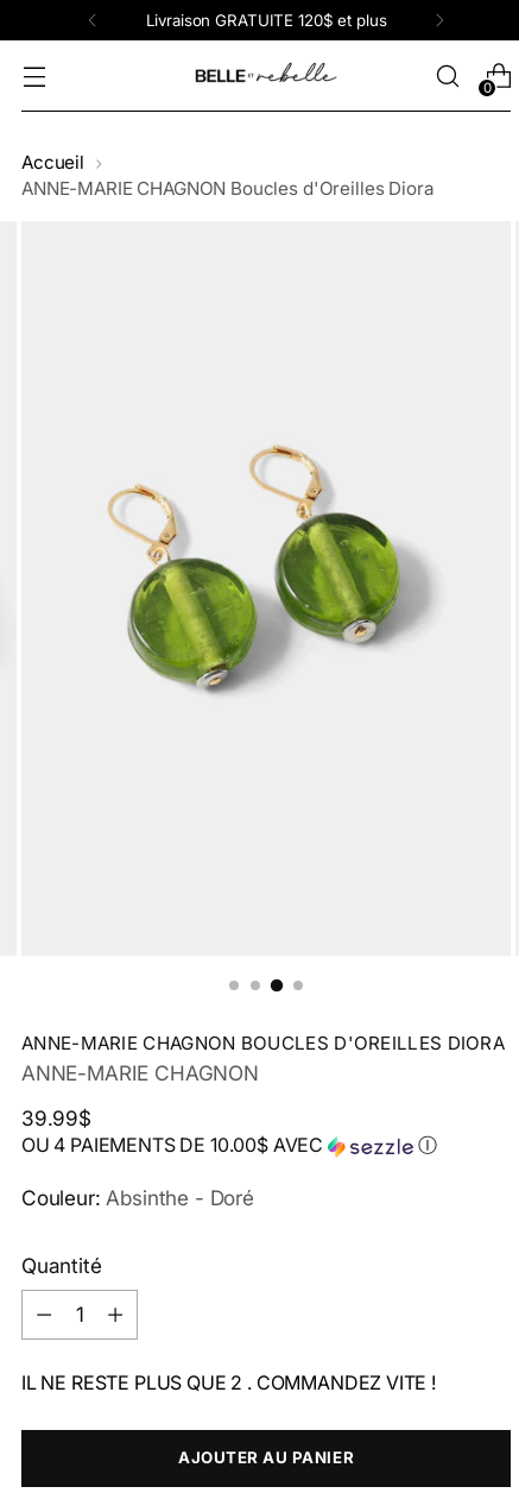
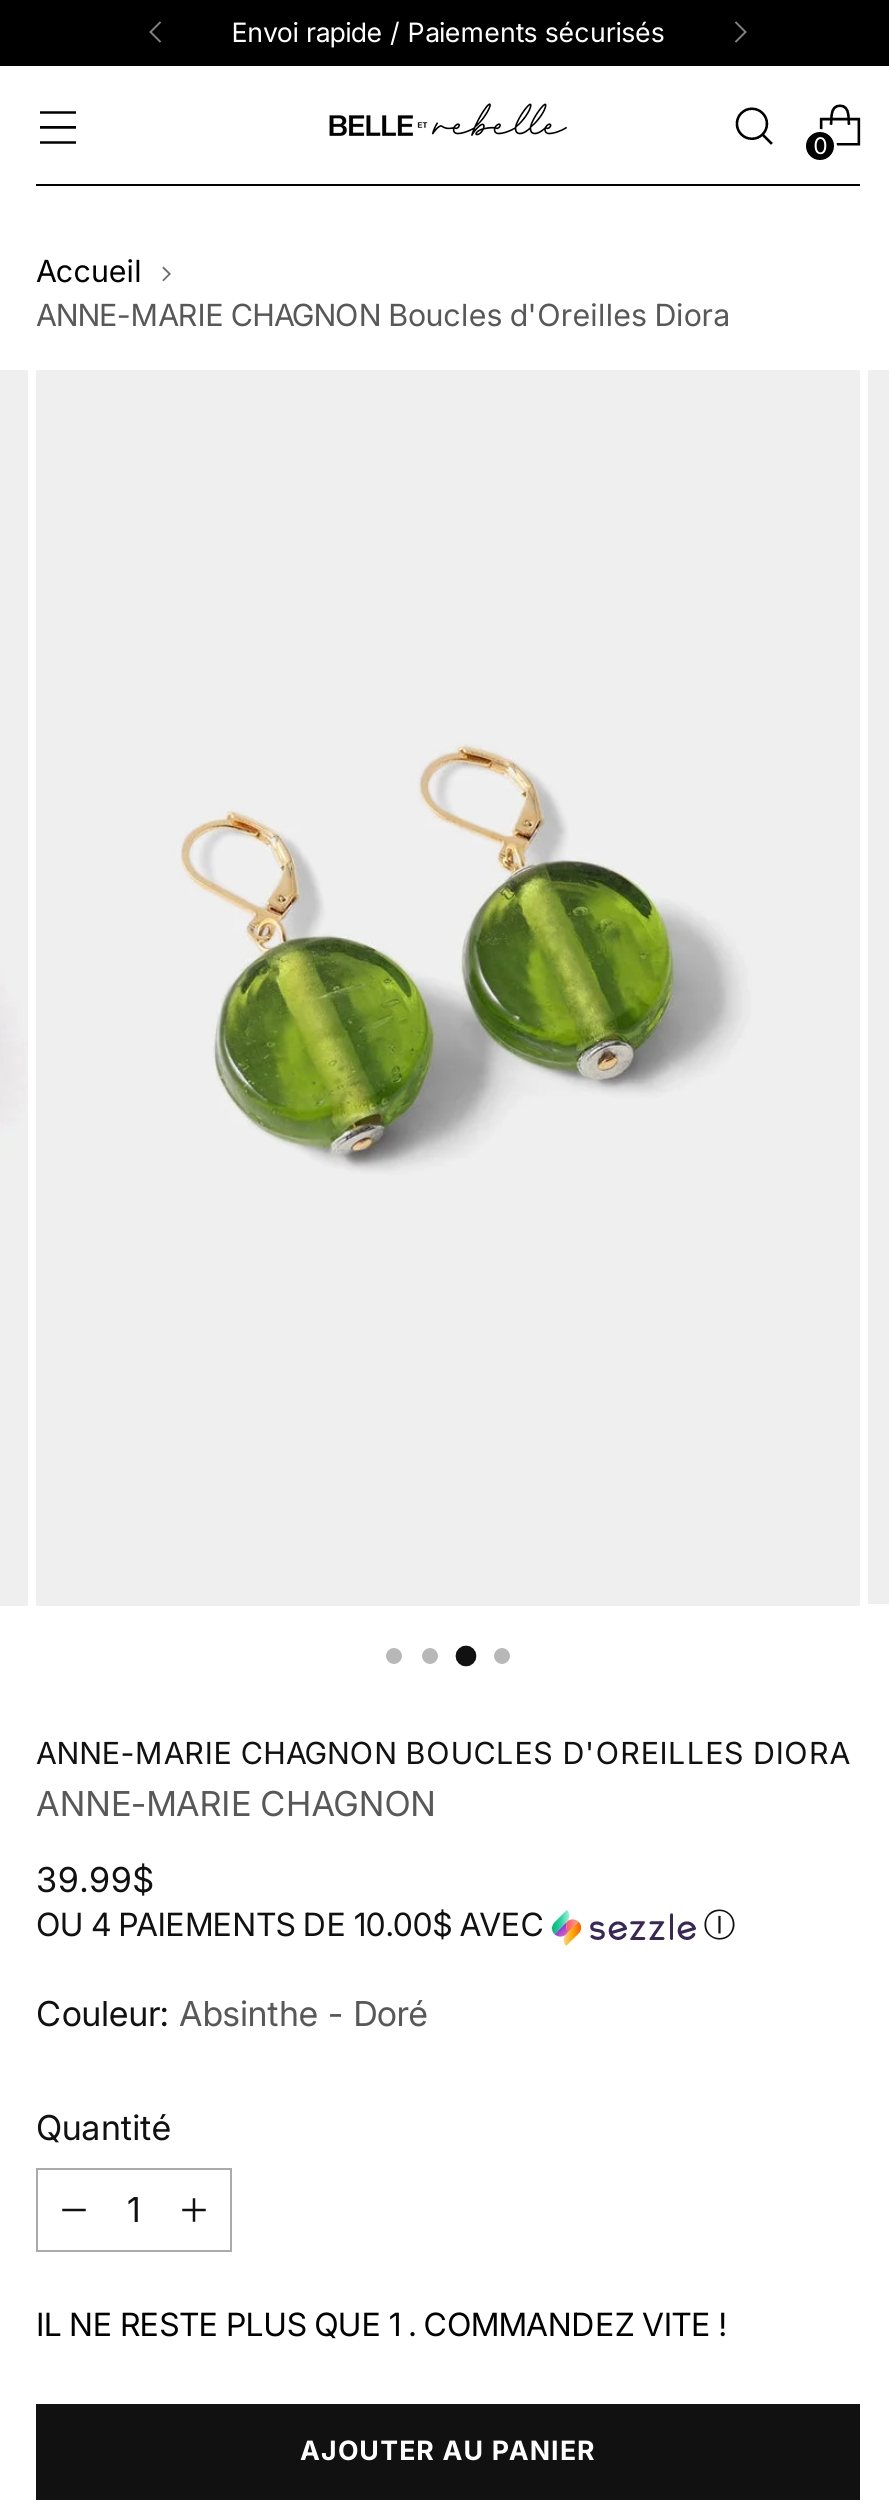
[146,11,386,30] Livraison GRATUITE 120$ et plus -> [232,16,664,48] Envoi rapide / Paiements sécurisés
[21,1370,436,1394] IL NE RESTE PLUS QUE 2 . COMMANDEZ VITE ! -> [36,2304,726,2344] IL NE RESTE PLUS QUE 1 . COMMANDEZ VITE !

